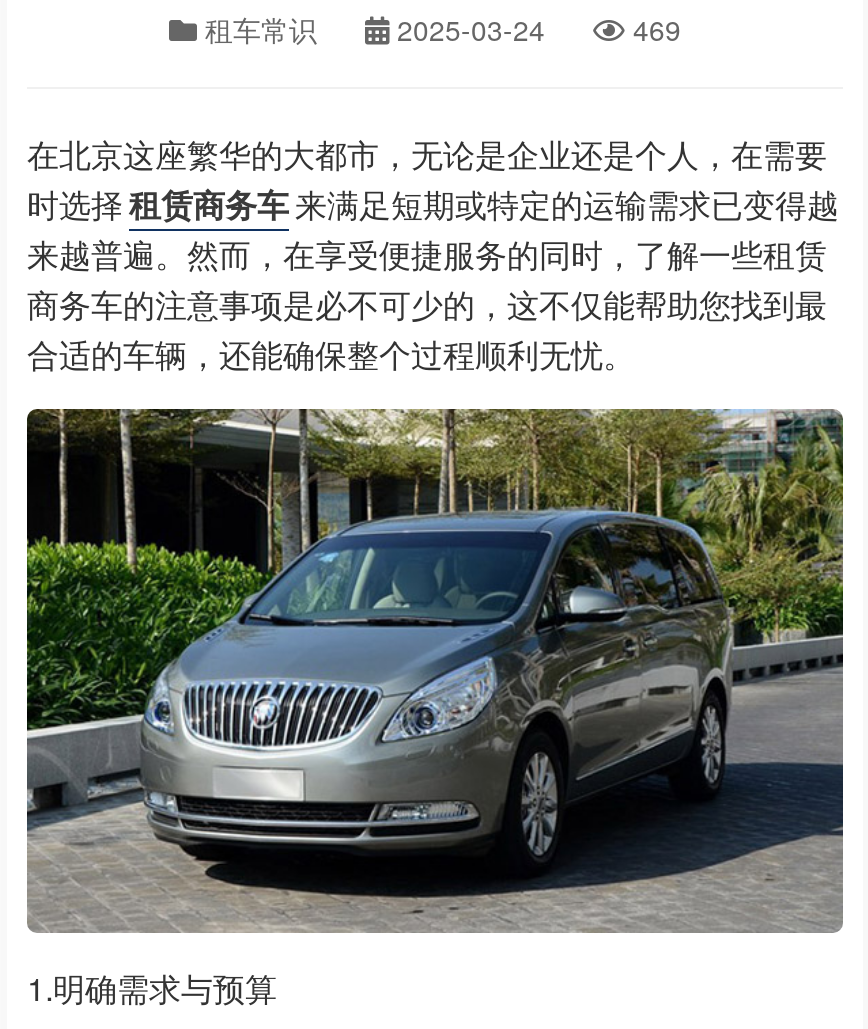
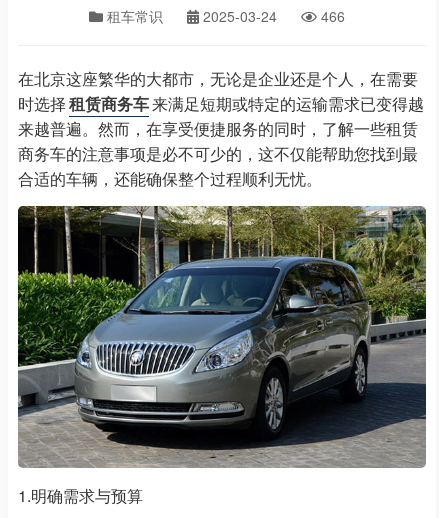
[205,9,681,49] 租车常识 2025-03-24 469 -> [107,6,345,26] 租车常识 2025-03-24 466

